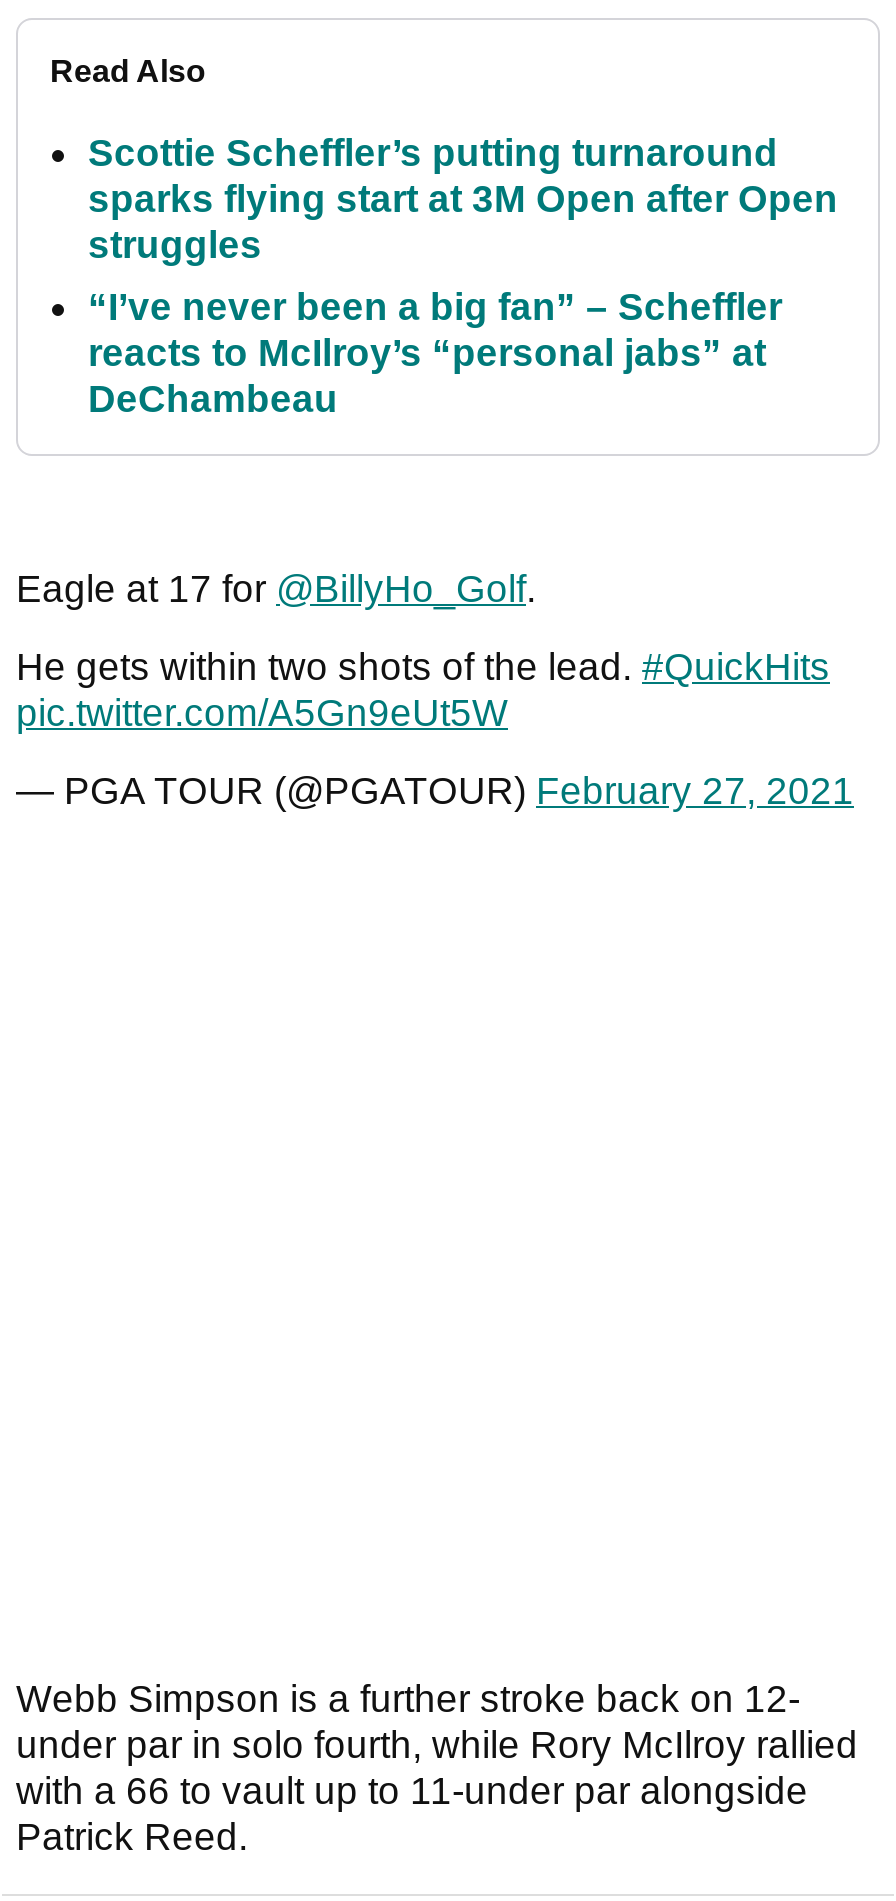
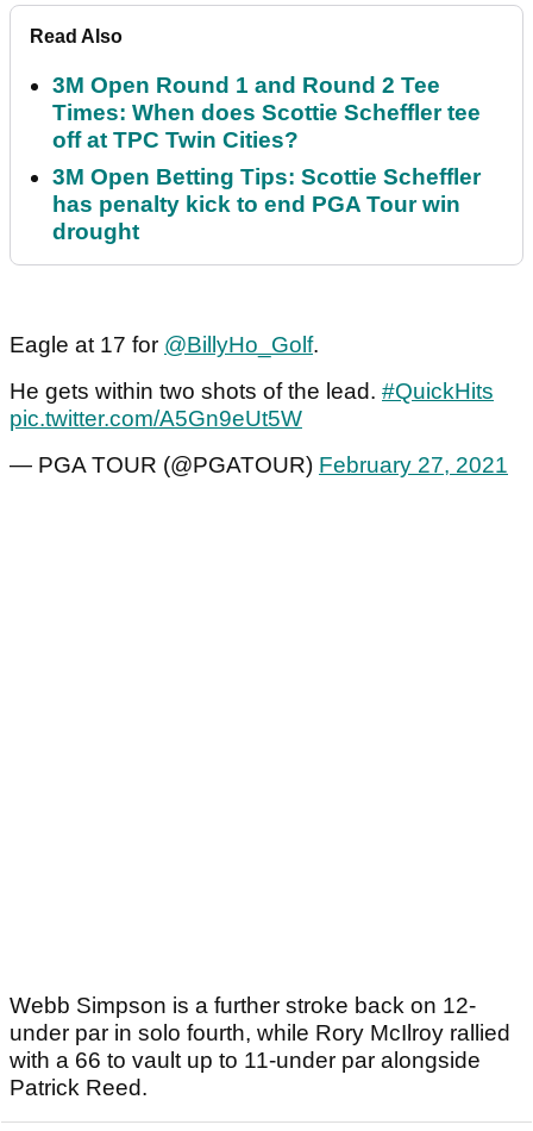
[88,132,838,266] Scottie Scheffler’s putting turnaround | sparks flying start at 3M Open after Open | struggles -> [52,73,481,153] 3M Open Round 1 and Round 2 Tee | Times: When does Scottie Scheffler tee | off at TPC Twin Cities?
[88,286,782,420] “I’ve never been a big fan” – Scheffler | reacts to McIlroy’s “personal jabs” at | DeChambeau -> [52,165,481,245] 3M Open Betting Tips: Scottie Scheffler | has penalty kick to end PGA Tour win | drought

